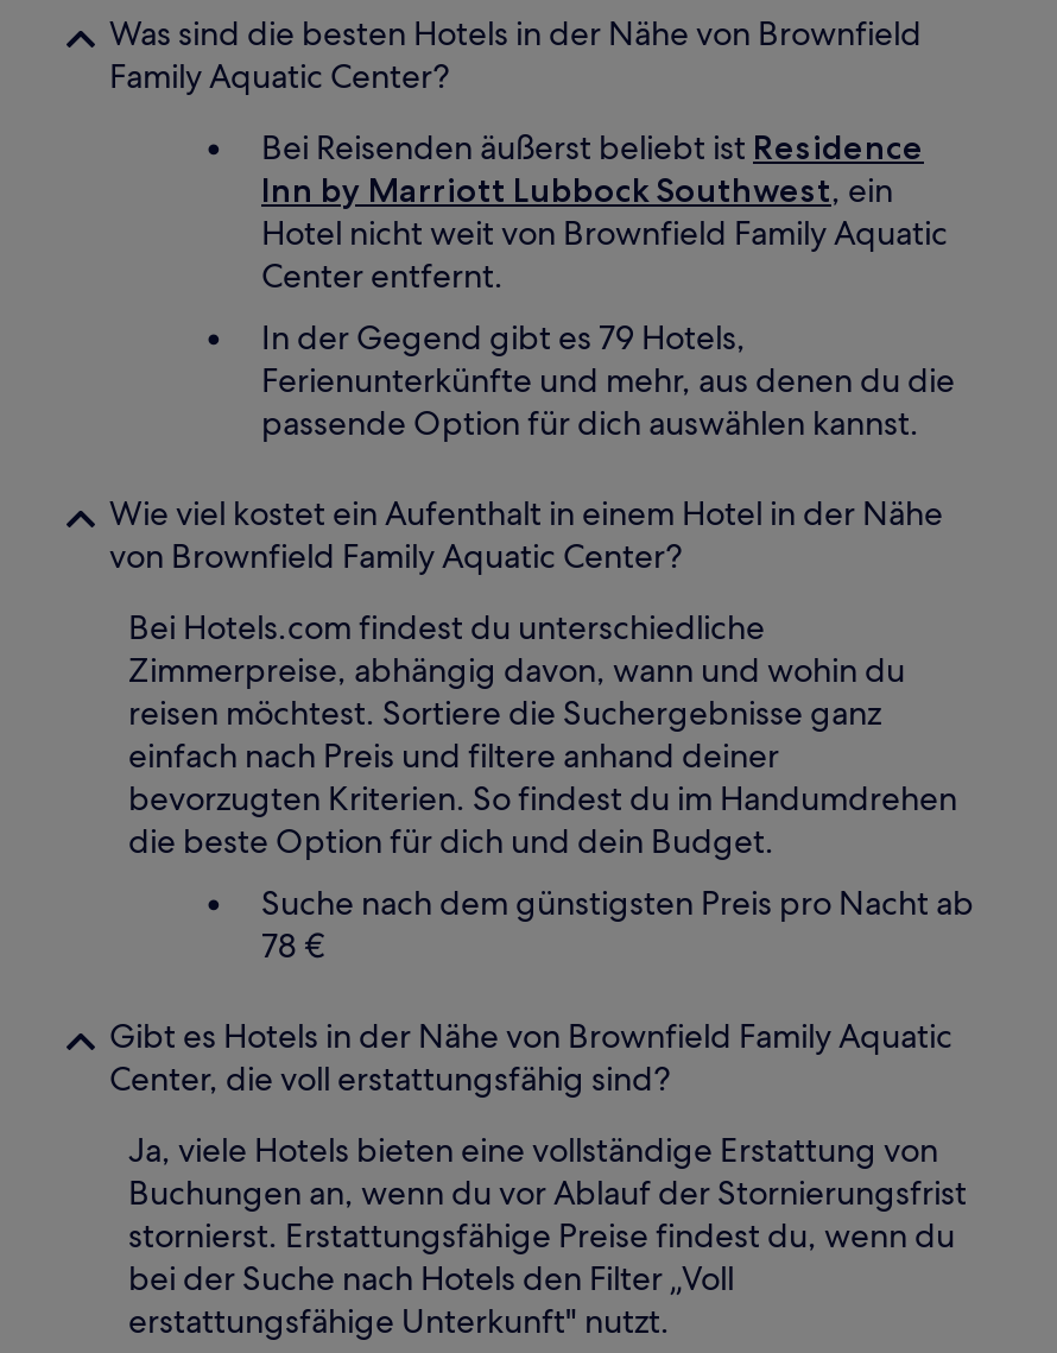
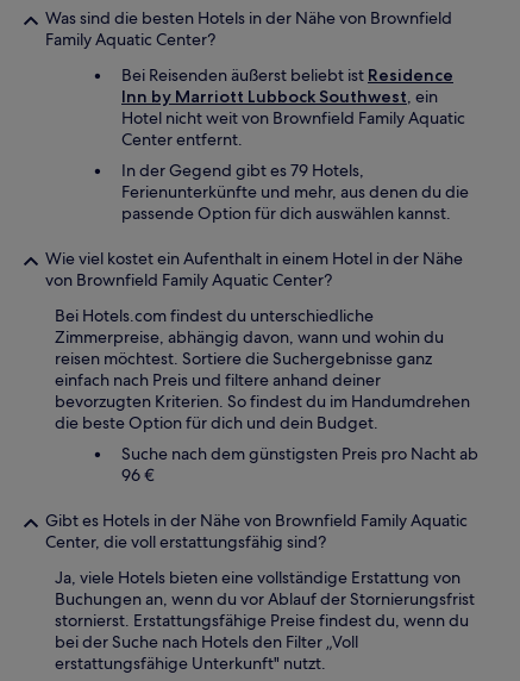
[261,924,325,967] 78 € -> [121,464,155,486] 96 €

